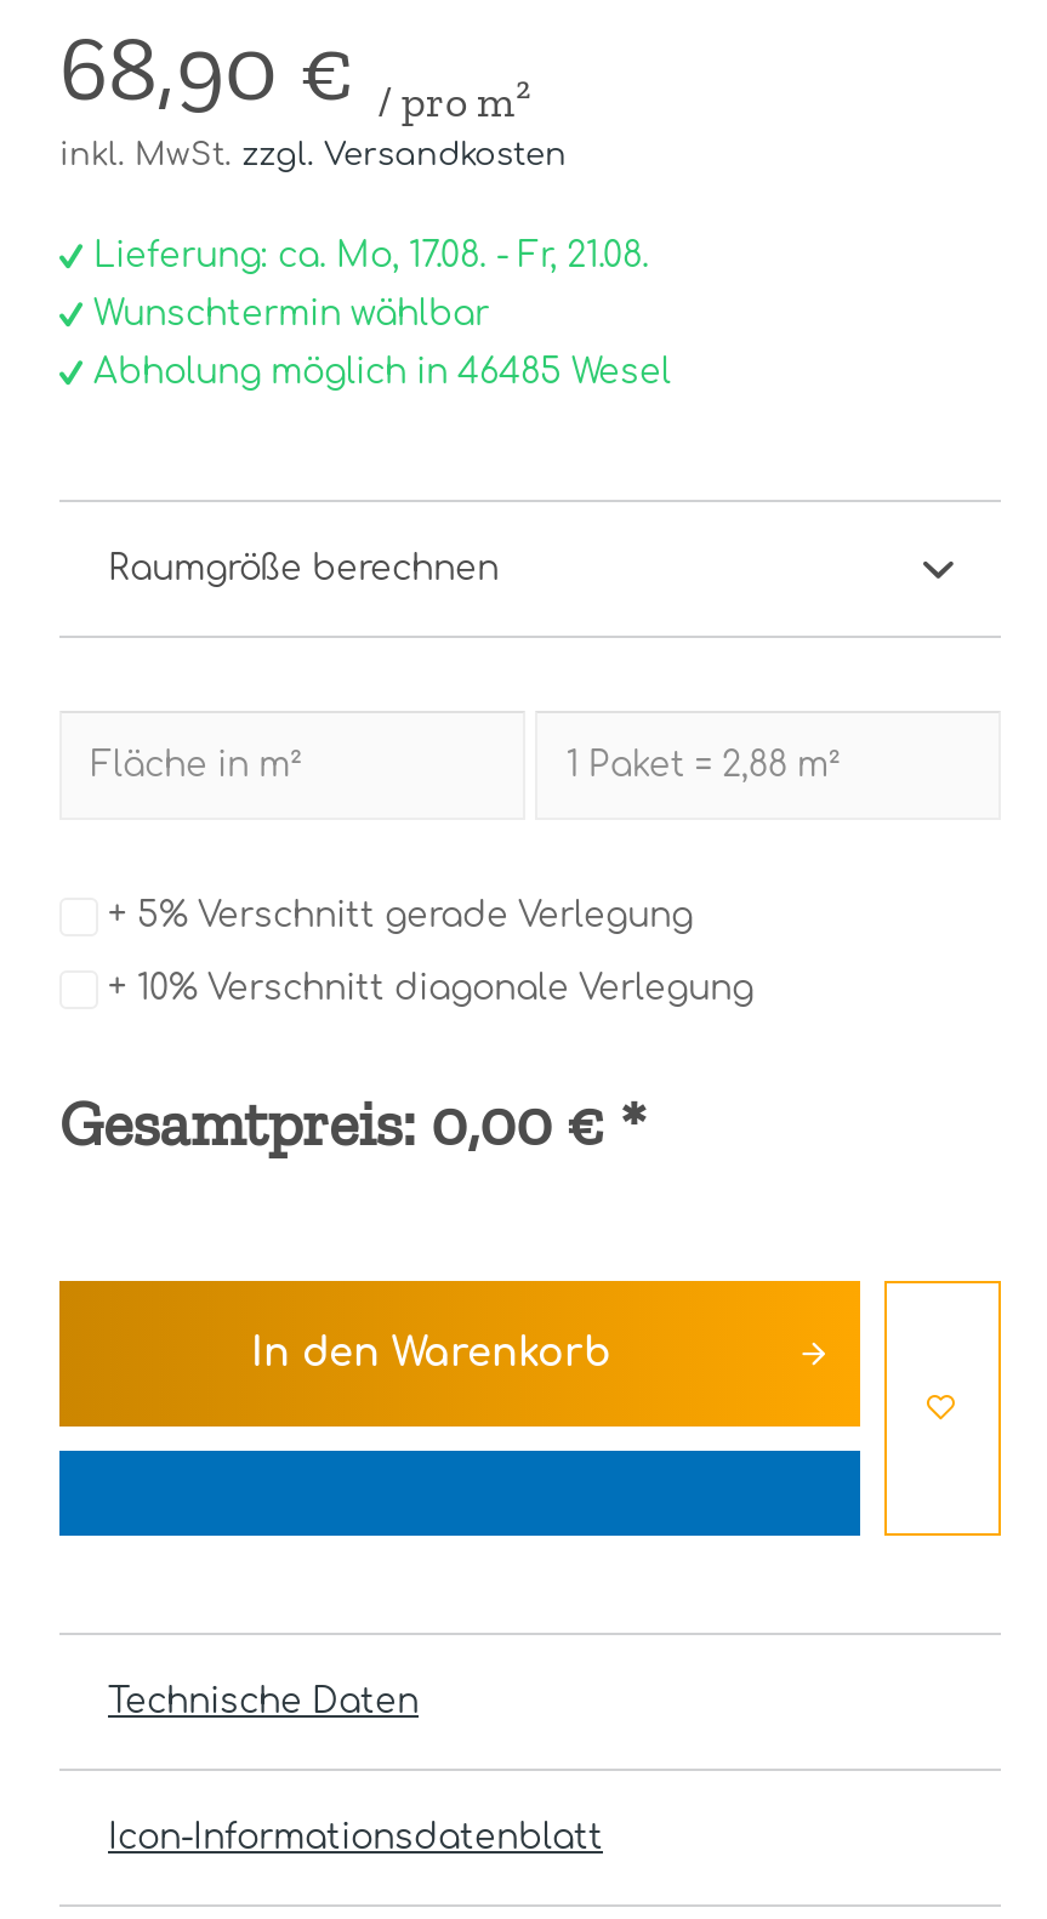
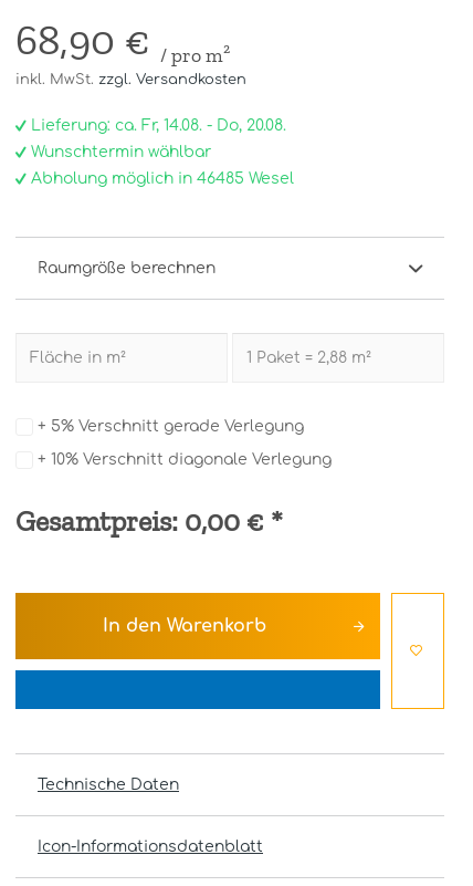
[84,238,649,274] Lieferung: ca. Mo, 17.08. - Fr, 21.08. -> [27,117,286,134] Lieferung: ca. Fr, 14.08. - Do, 20.08.

